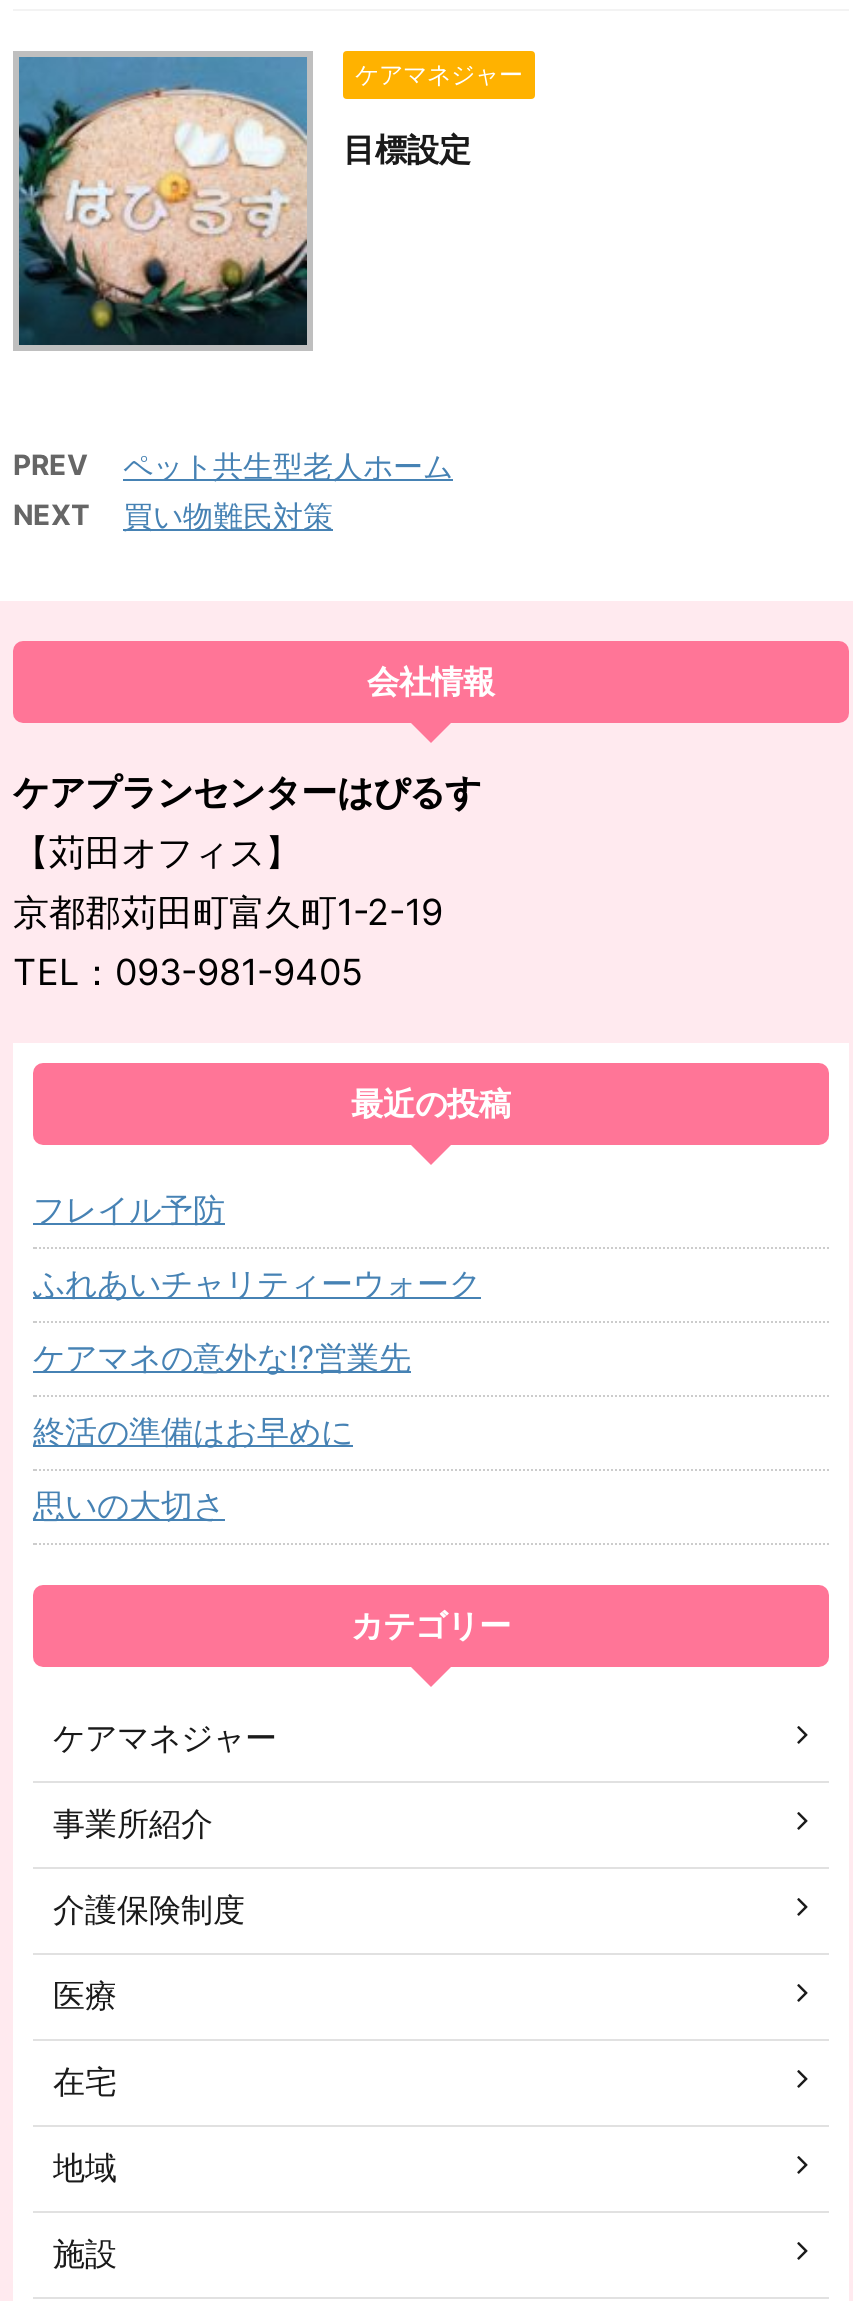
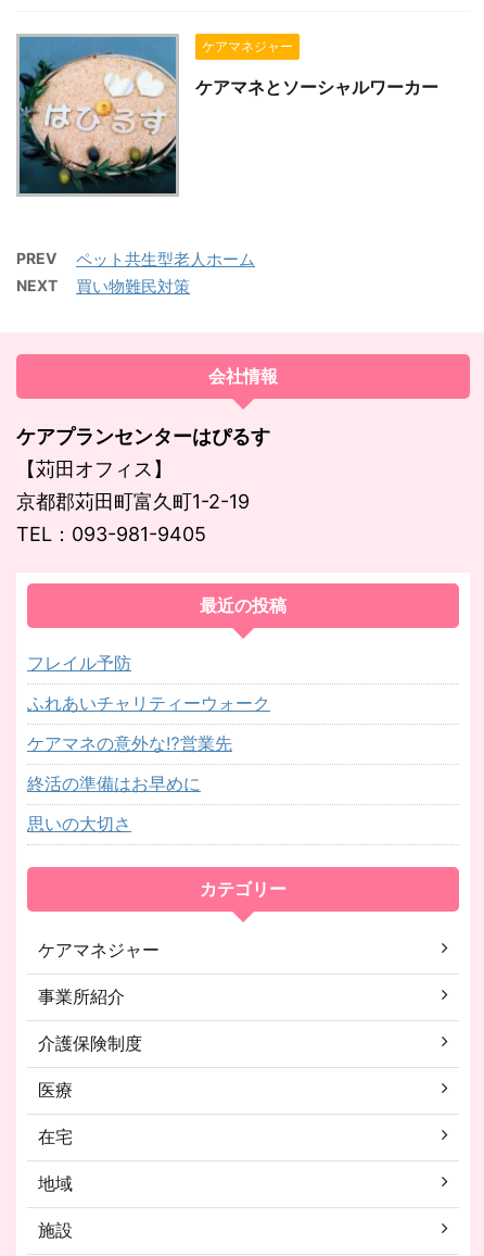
[343,129,471,169] 目標設定 -> [195,76,438,98] ケアマネとソーシャルワーカー

